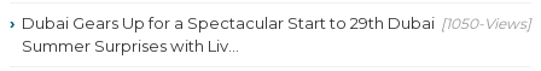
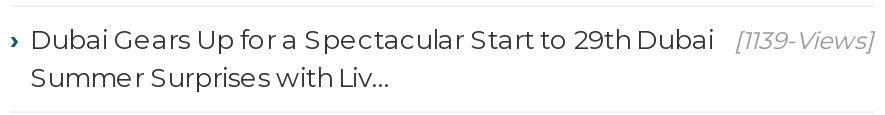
[22,13,531,32] Dubai Gears Up for a Spectacular Start to 29th Dubai [1050-Views] -> [30,23,874,55] Dubai Gears Up for a Spectacular Start to 29th Dubai [1139-Views]

